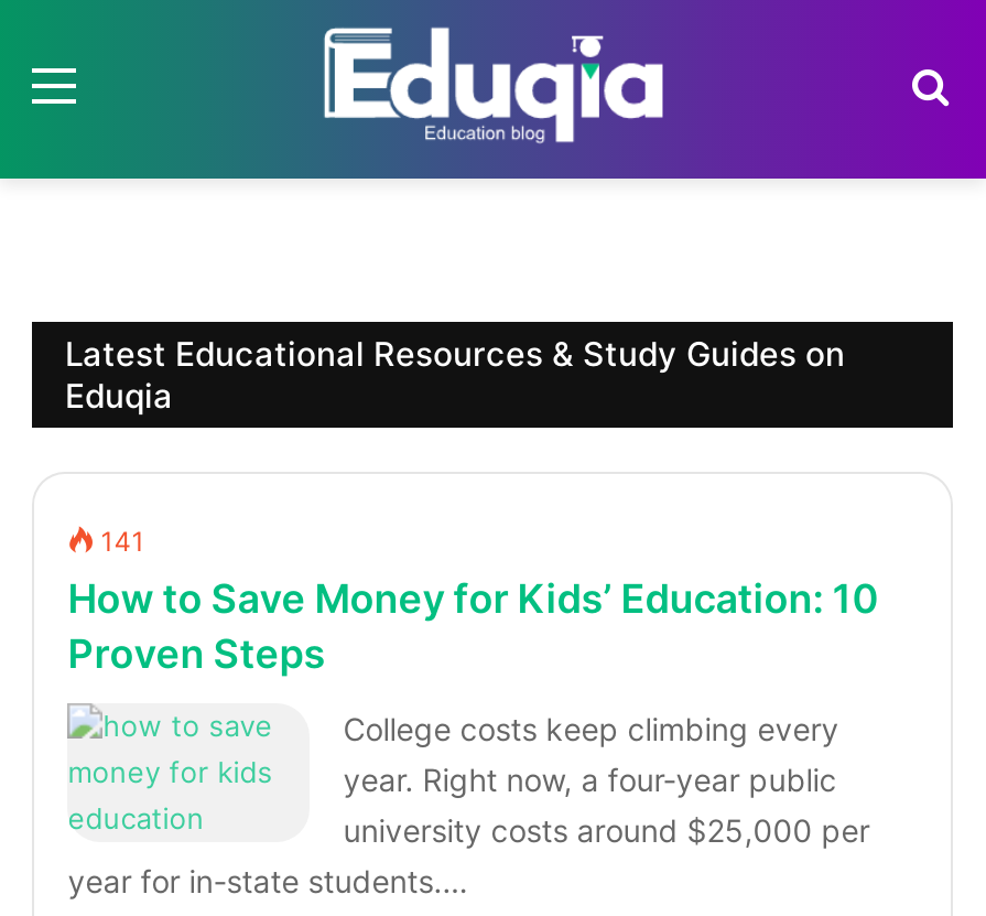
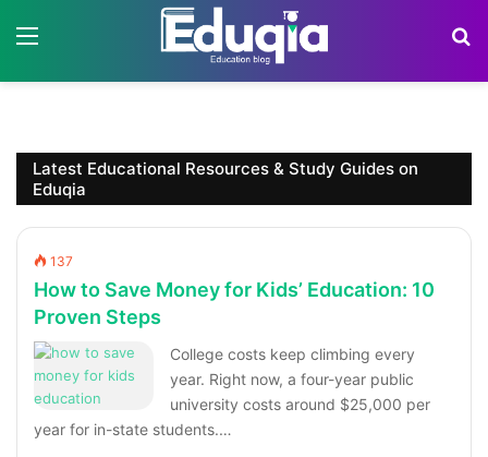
[94,525,145,558] 141 -> [47,253,73,269] 137

